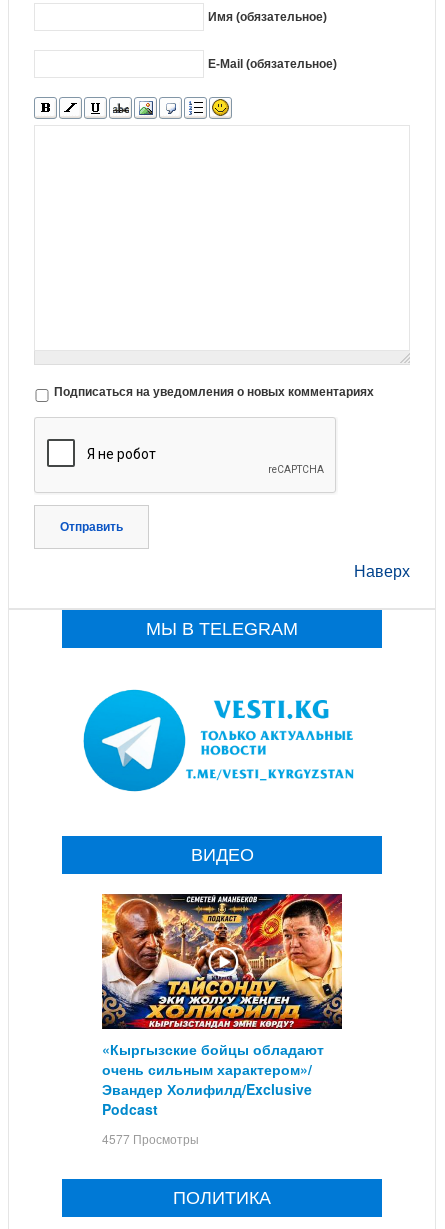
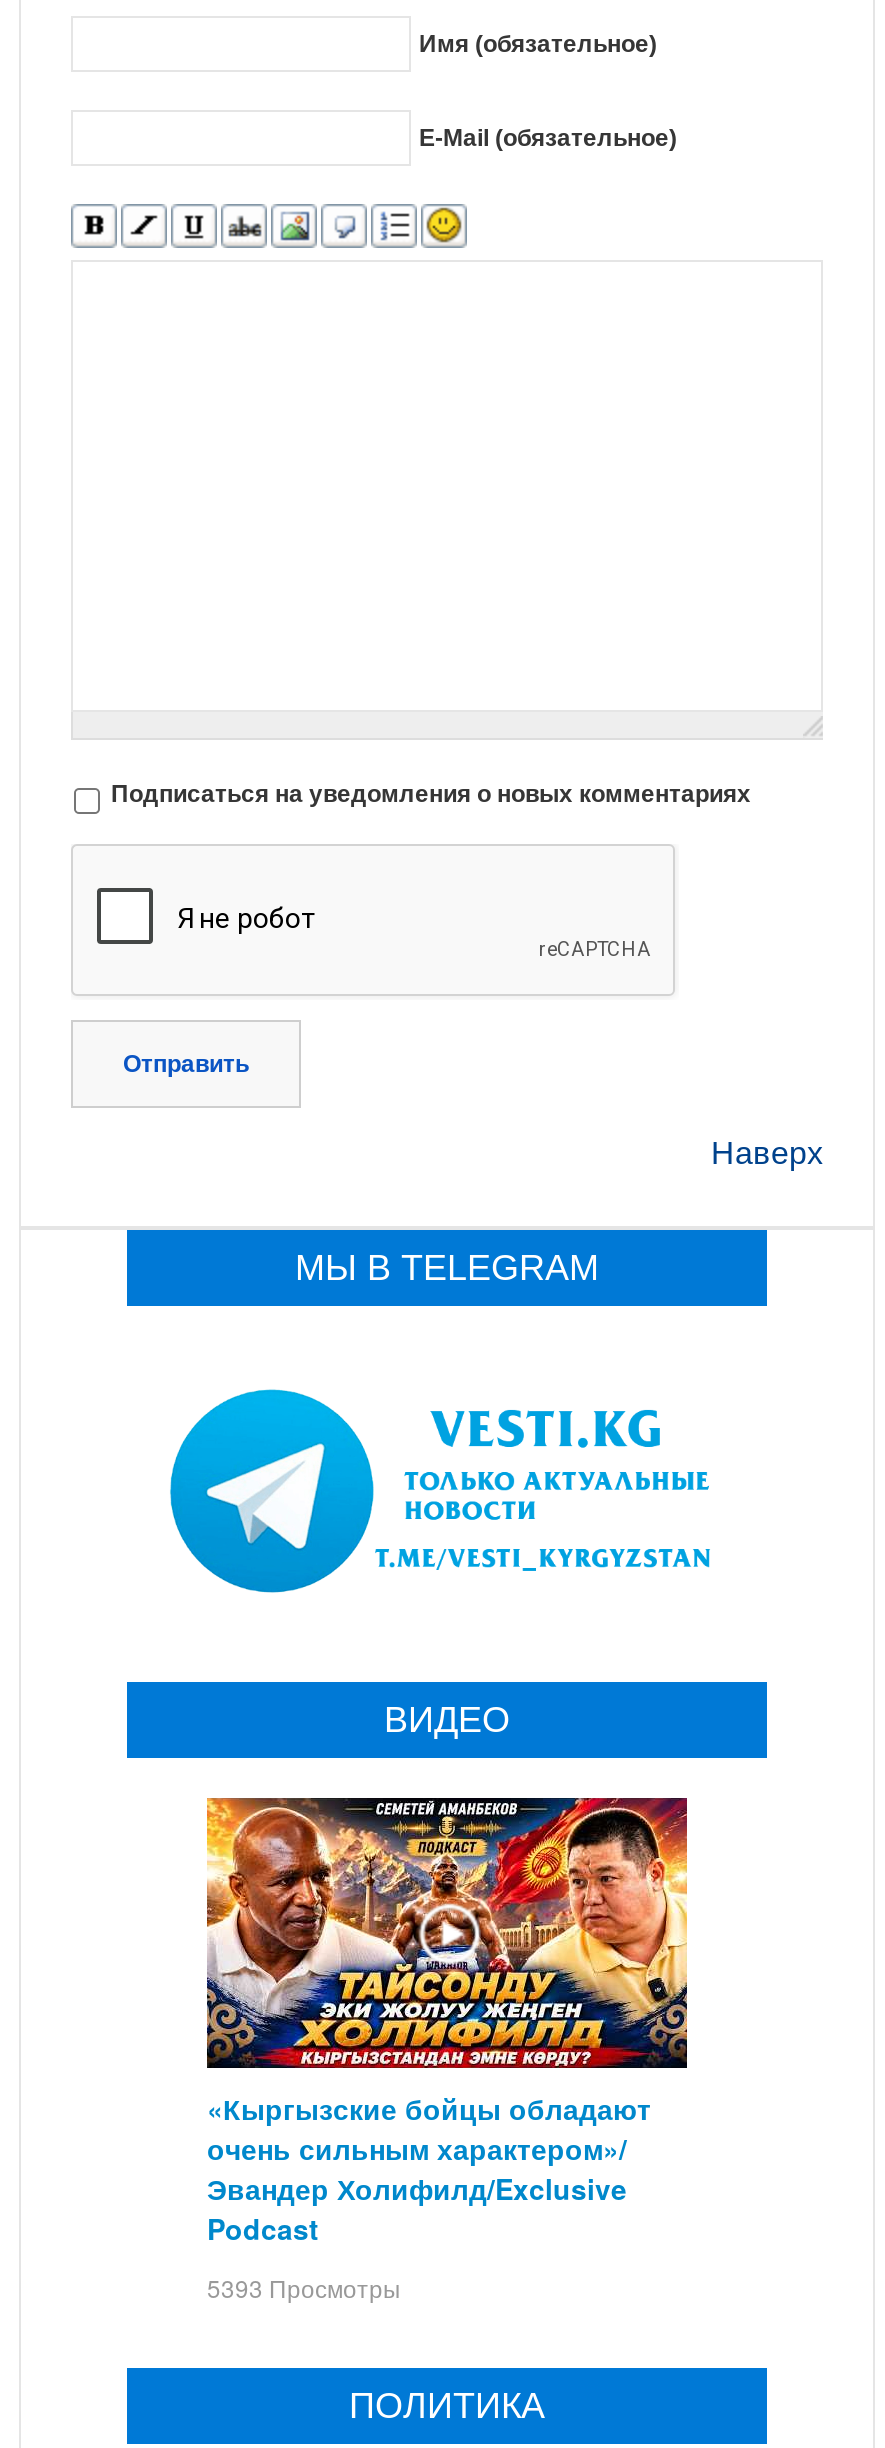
[102,1130,199,1147] 4577 Просмотры -> [207,2270,401,2304] 5393 Просмотры

